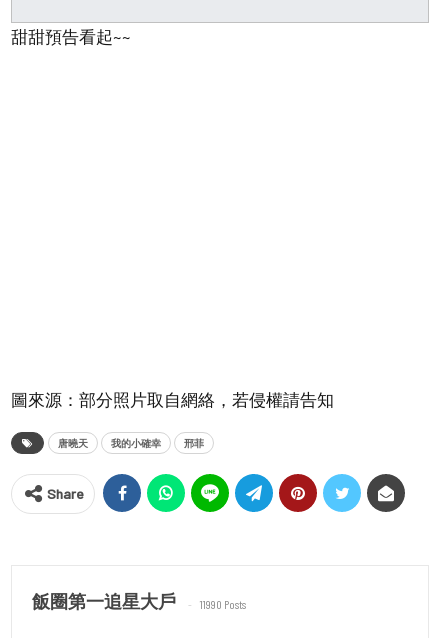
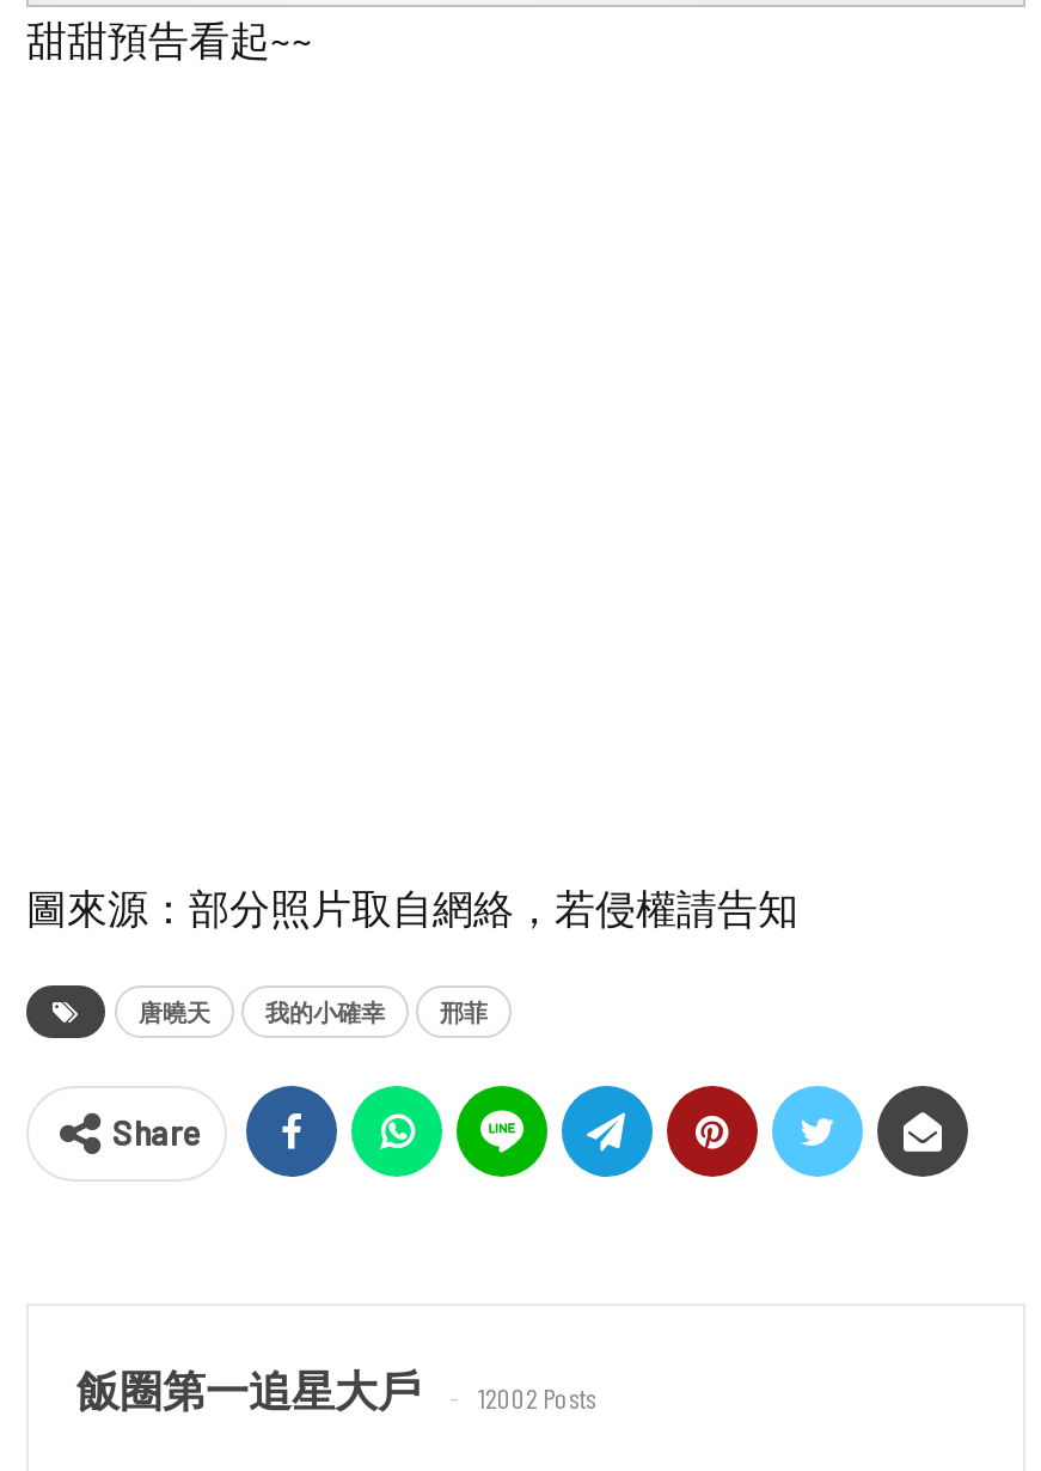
[32,590,246,612] 飯圈第一追星大戶 11990 Posts -> [76,1364,595,1416] 飯圈第一追星大戶 12002 Posts

